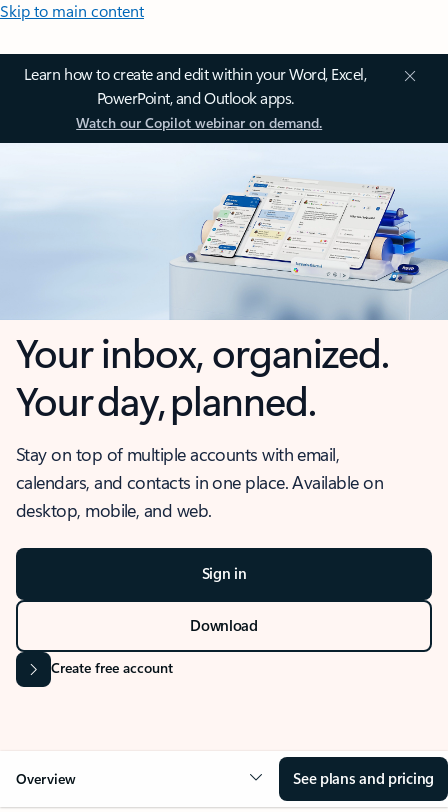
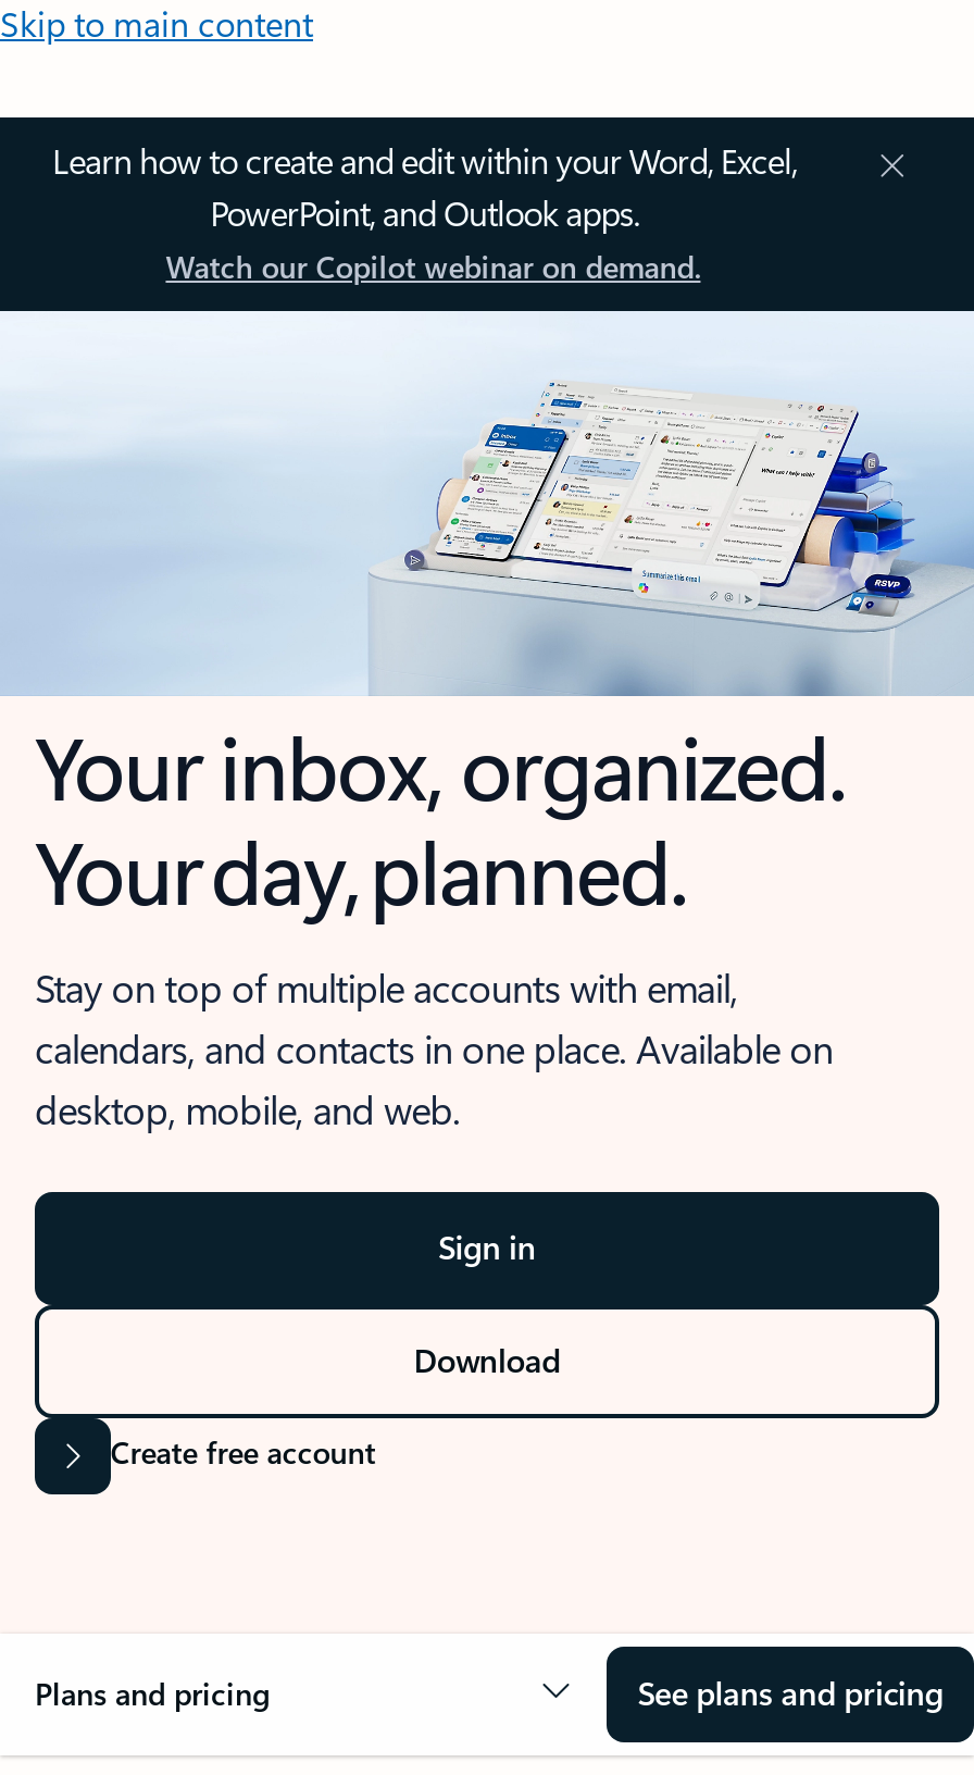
[16,769,76,788] Overview -> [35,1673,270,1714] Plans and pricing

